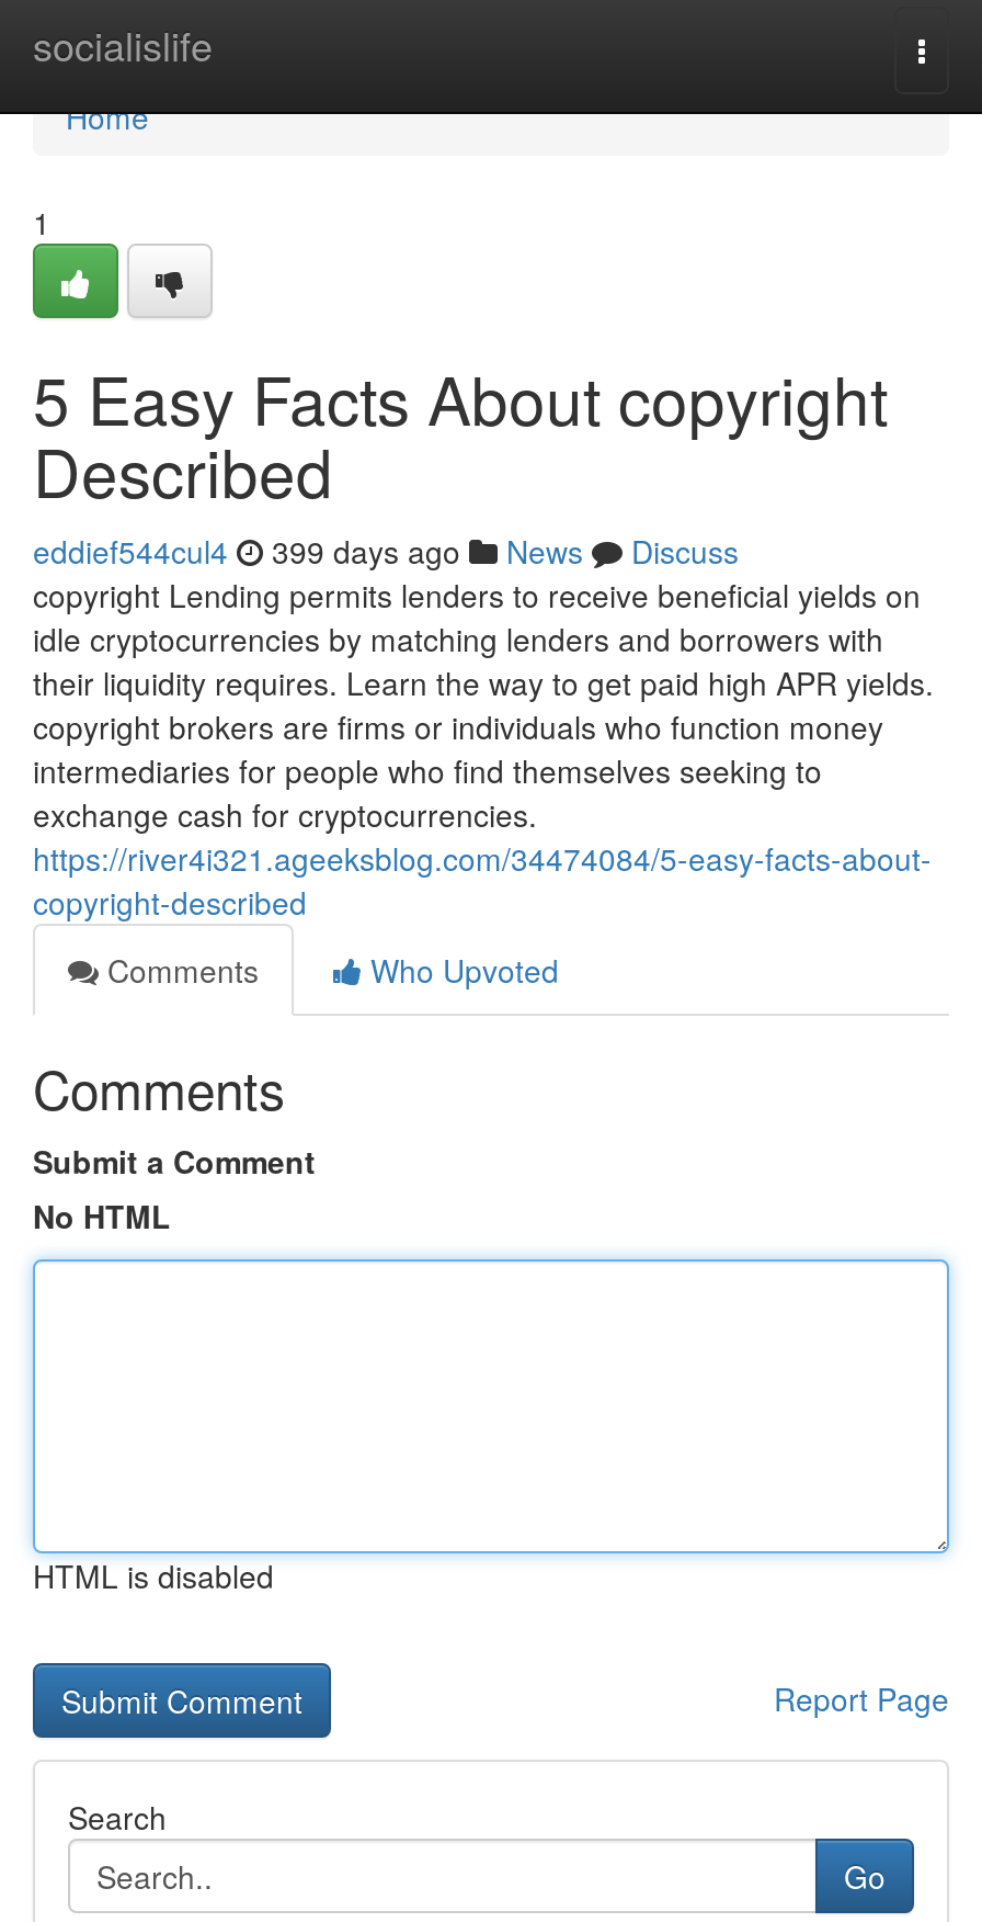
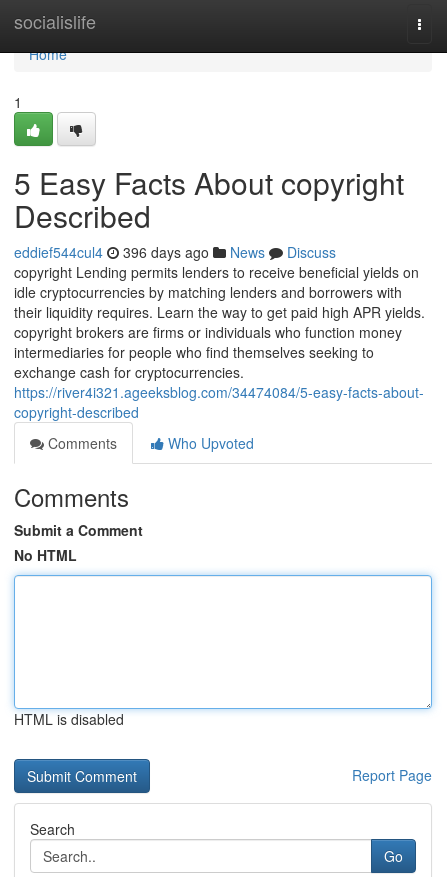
[33,529,739,573] eddief544cul4 399 days ago News Discuss -> [14,242,336,262] eddief544cul4 396 days ago News Discuss

